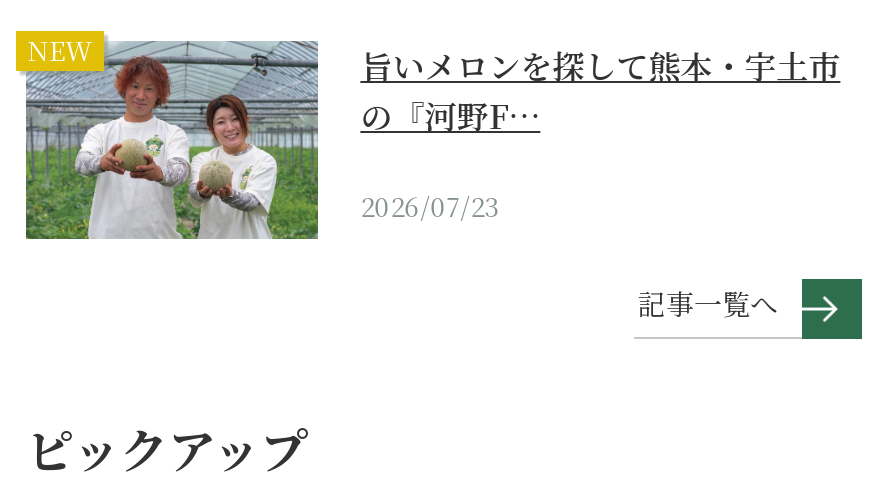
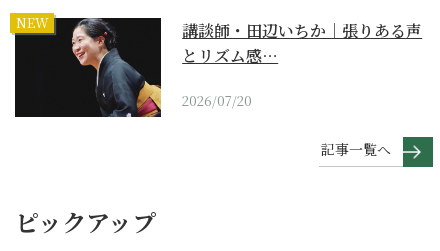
[24,41,840,241] [image] | 旨いメロンを探して熊本・宇土市 | の『河野F… -> [14,17,422,118] [image] | 講談師・田辺いちか｜張りある声 | とリズム感…
[360,187,498,225] 2026/07/23 -> [182,91,252,110] 2026/07/20

